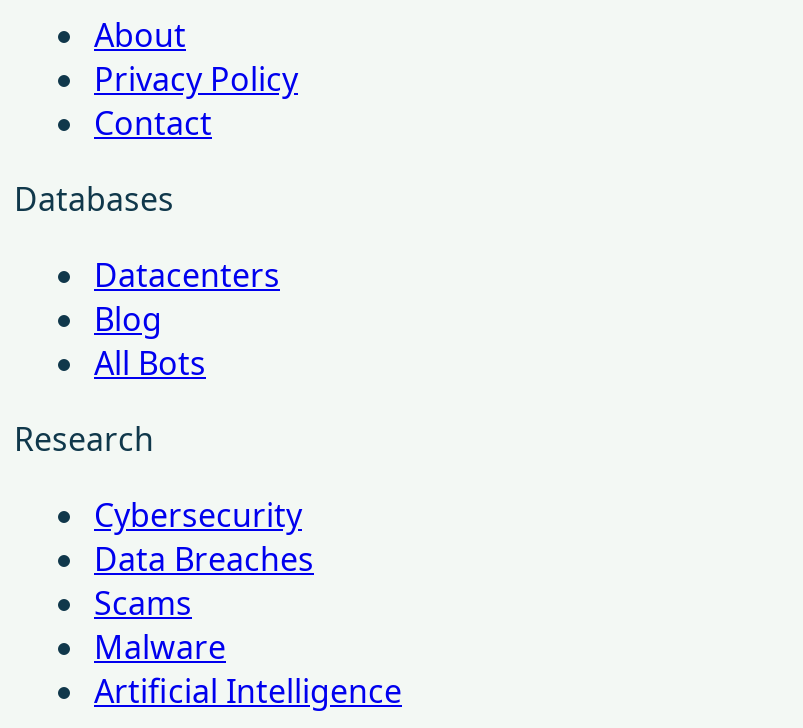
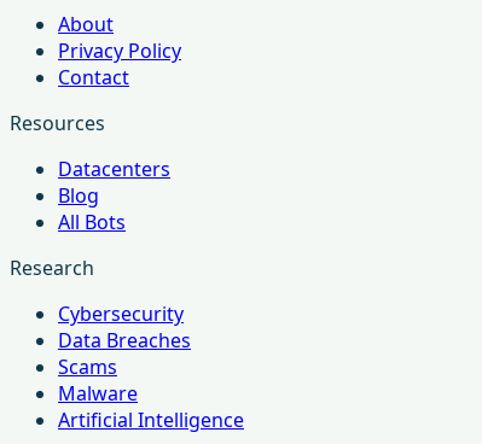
[14,177,174,221] Databases -> [10,110,105,136] Resources

